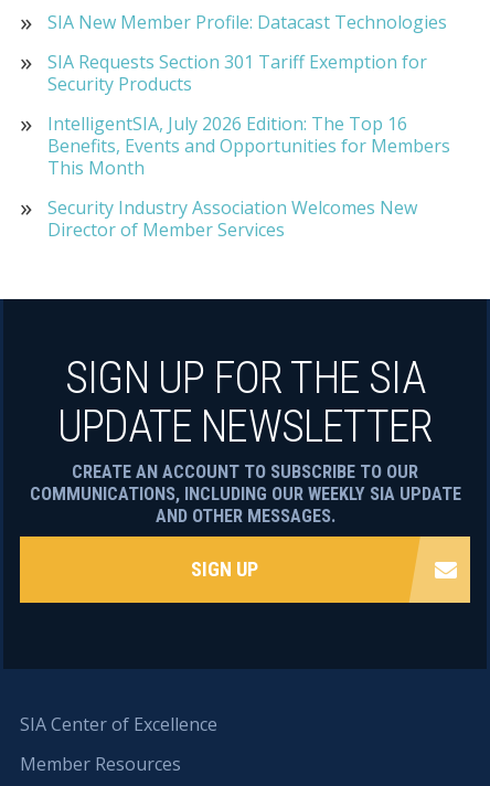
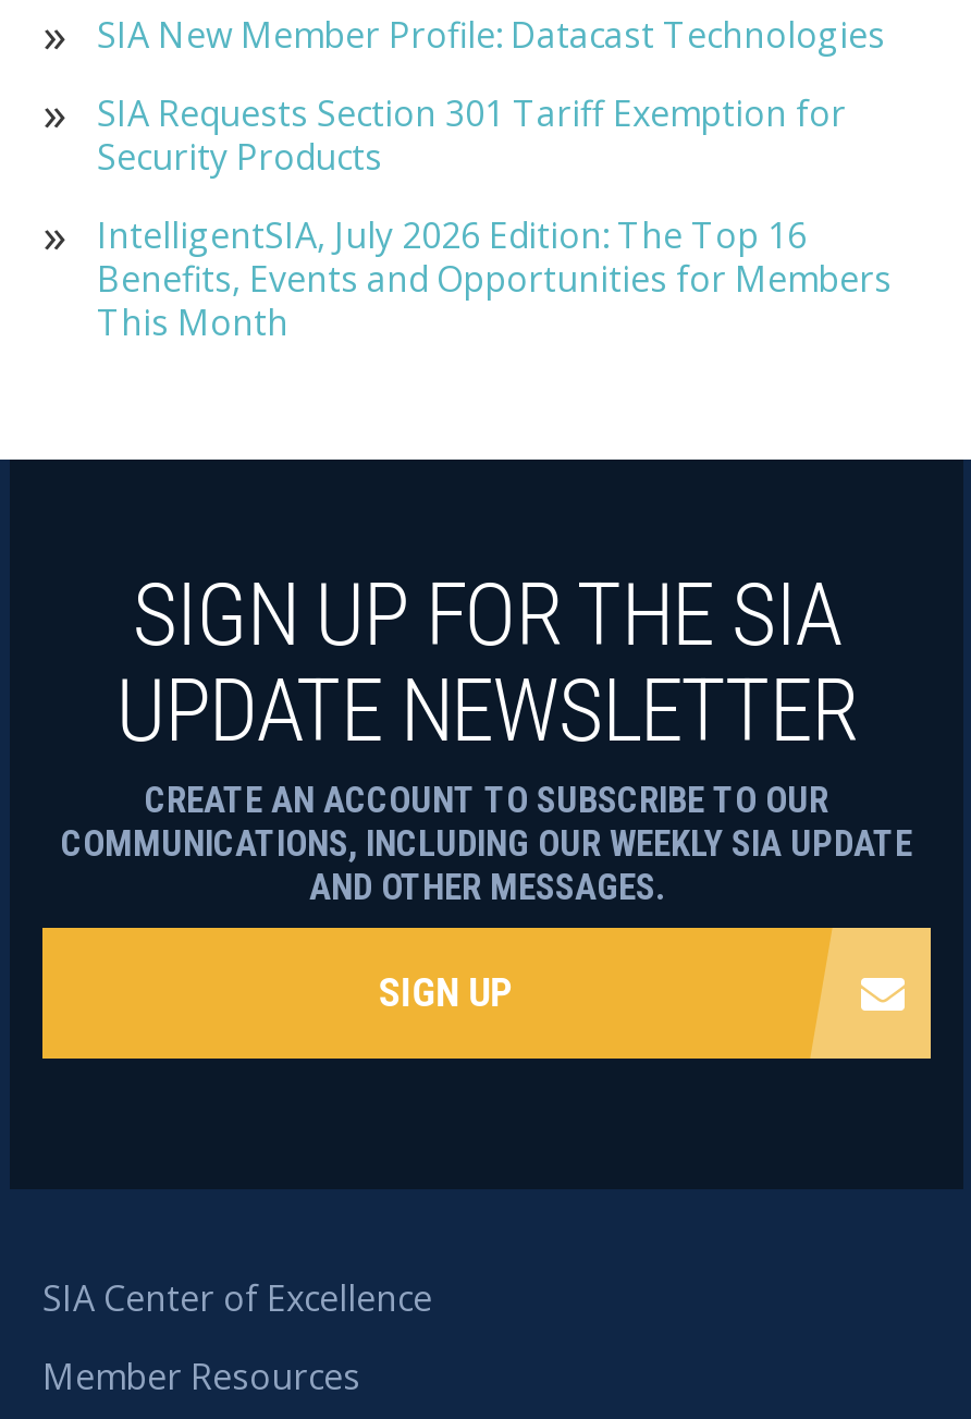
[47,195,417,242] Security Industry Association Welcomes New | Director of Member Services -> none

